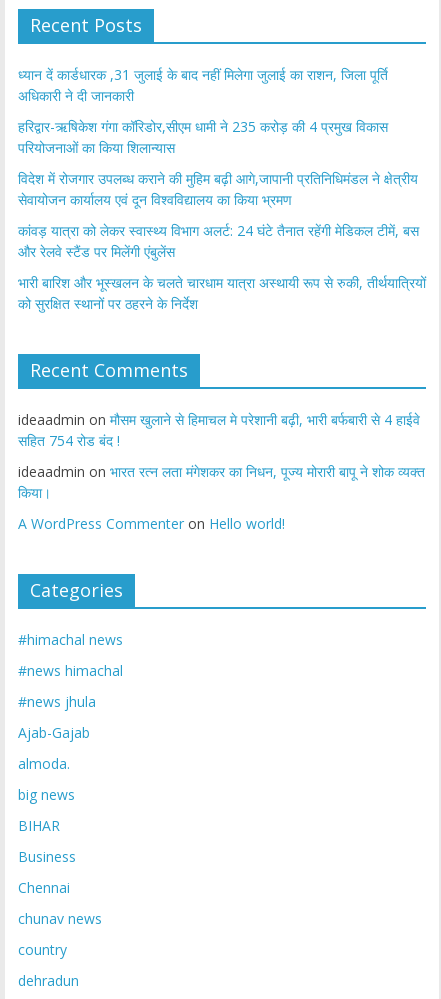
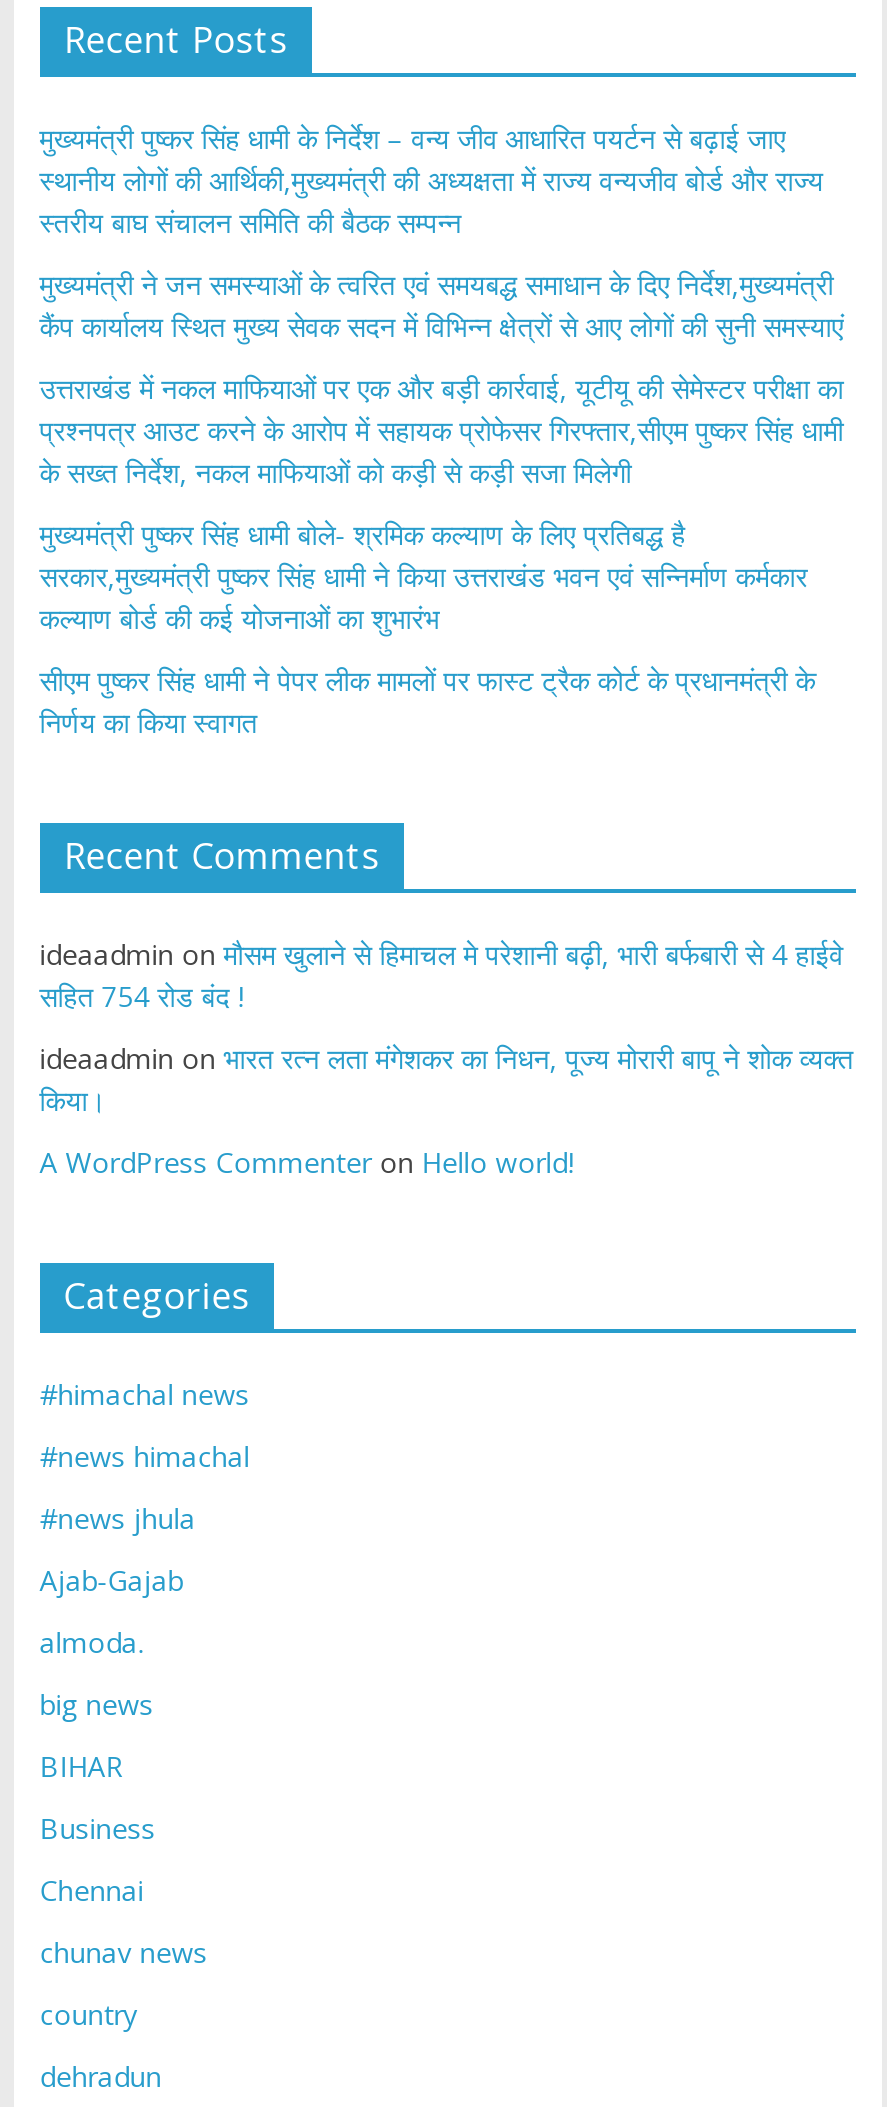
[18,65,388,105] ध्यान दें कार्डधारक ,31 जुलाई के बाद नहीं मिलेगा जुलाई का राशन, जिला पूर्ति | अधिकारी ने दी जानकारी -> [40,120,824,242] मुख्यमंत्री पुष्कर सिंह धामी के निर्देश – वन्य जीव आधारित पयर्टन से बढ़ाई जाए | स्थानीय लोगों की आर्थिकी,मुख्यमंत्री की अध्यक्षता में राज्य वन्यजीव बोर्ड और राज्य | स्तरीय बाघ संचालन समिति की बैठक सम्पन्न
[18,117,388,157] हरिद्वार-ऋषिकेश गंगा कॉरिडोर,सीएम धामी ने 235 करोड़ की 4 प्रमुख विकास | परियोजनाओं का किया शिलान्यास -> [40,266,844,346] मुख्यमंत्री ने जन समस्याओं के त्वरित एवं समयबद्ध समाधान के दिए निर्देश,मुख्यमंत्री | कैंप कार्यालय स्थित मुख्य सेवक सदन में विभिन्न क्षेत्रों से आए लोगों की सुनी समस्याएं
[18,169,418,209] विदेश में रोजगार उपलब्ध कराने की मुहिम बढ़ी आगे,जापानी प्रतिनिधिमंडल ने क्षेत्रीय | सेवायोजन कार्यालय एवं दून विश्वविद्यालय का किया भ्रमण -> [40,370,844,492] उत्तराखंड में नकल माफियाओं पर एक और बड़ी कार्रवाई, यूटीयू की सेमेस्टर परीक्षा का | प्रश्नपत्र आउट करने के आरोप में सहायक प्रोफेसर गिरफ्तार,सीएम पुष्कर सिंह धामी | के सख्त निर्देश, नकल माफियाओं को कड़ी से कड़ी सजा मिलेगी
[18,221,419,261] कांवड़ यात्रा को लेकर स्वास्थ्य विभाग अलर्ट: 24 घंटे तैनात रहेंगी मेडिकल टीमें, बस | और रेलवे स्टैंड पर मिलेंगी एंबुलेंस -> [40,516,808,638] मुख्यमंत्री पुष्कर सिंह धामी बोले- श्रमिक कल्याण के लिए प्रतिबद्ध है | सरकार,मुख्यमंत्री पुष्कर सिंह धामी ने किया उत्तराखंड भवन एवं सन्निर्माण कर्मकार | कल्याण बोर्ड की कई योजनाओं का शुभारंभ
[18,273,426,313] भारी बारिश और भूस्खलन के चलते चारधाम यात्रा अस्थायी रूप से रुकी, तीर्थयात्रियों | को सुरक्षित स्थानों पर ठहरने के निर्देश -> [40,662,816,742] सीएम पुष्कर सिंह धामी ने पेपर लीक मामलों पर फास्ट ट्रैक कोर्ट के प्रधानमंत्री के | निर्णय का किया स्वागत

